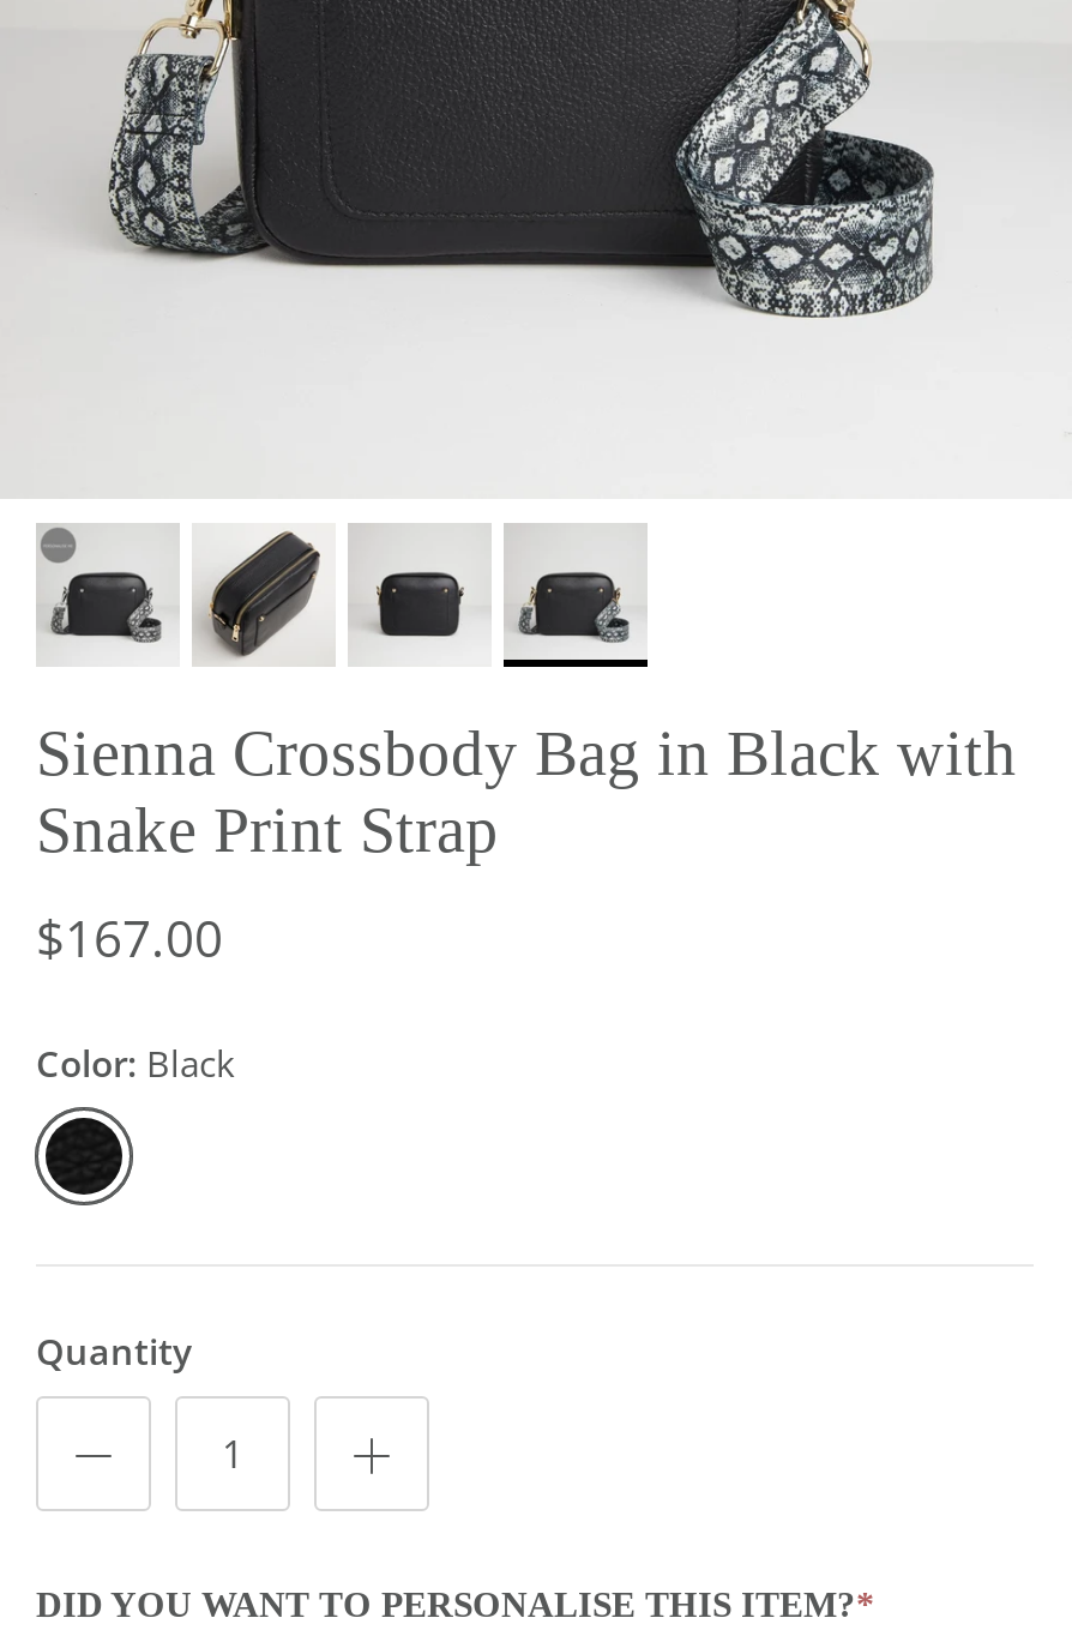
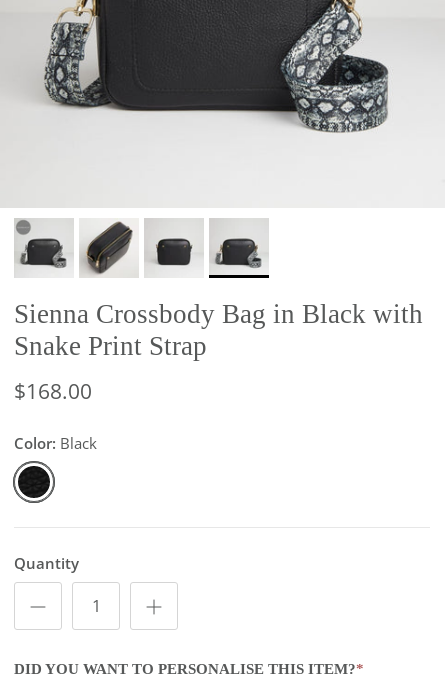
[36,906,223,973] $167.00 -> [14,377,92,405] $168.00

